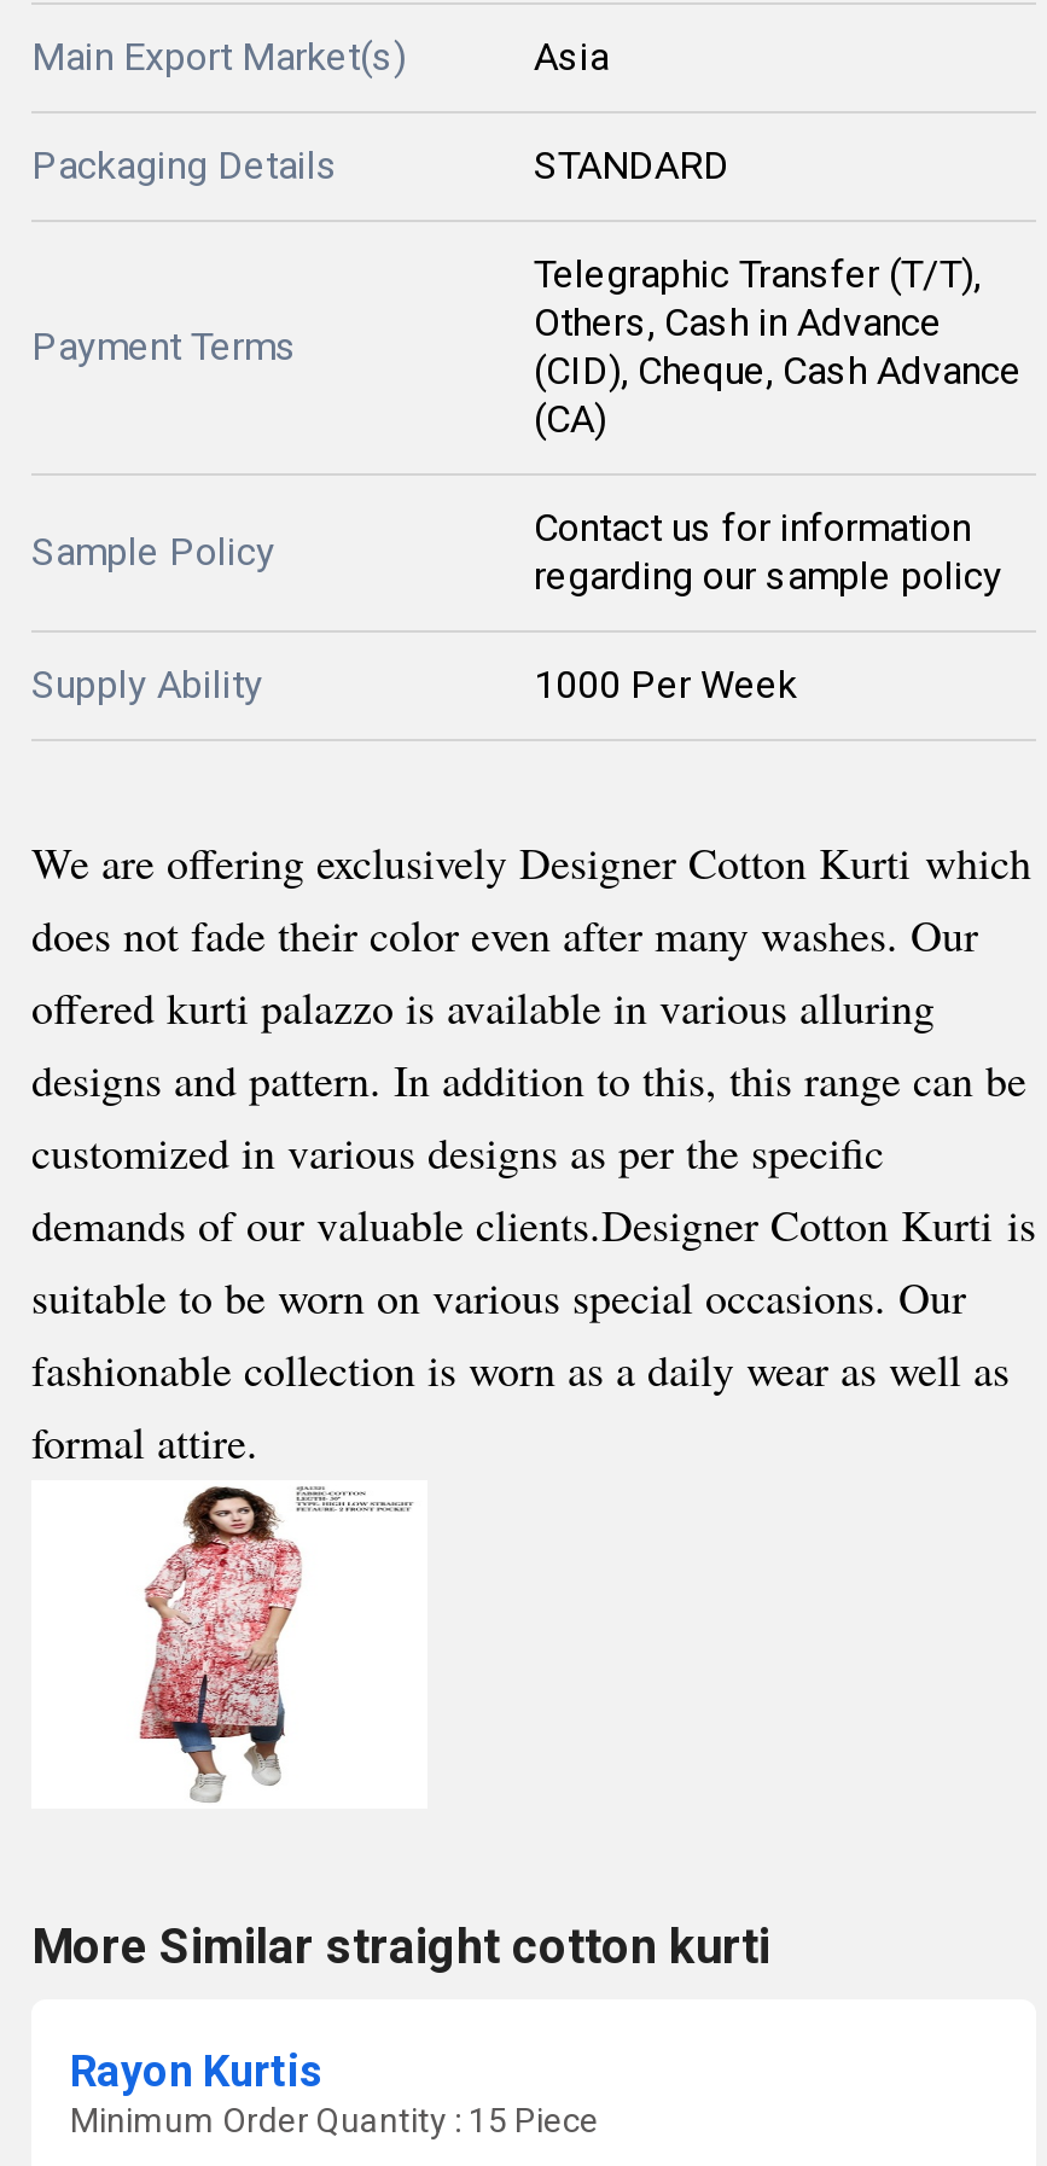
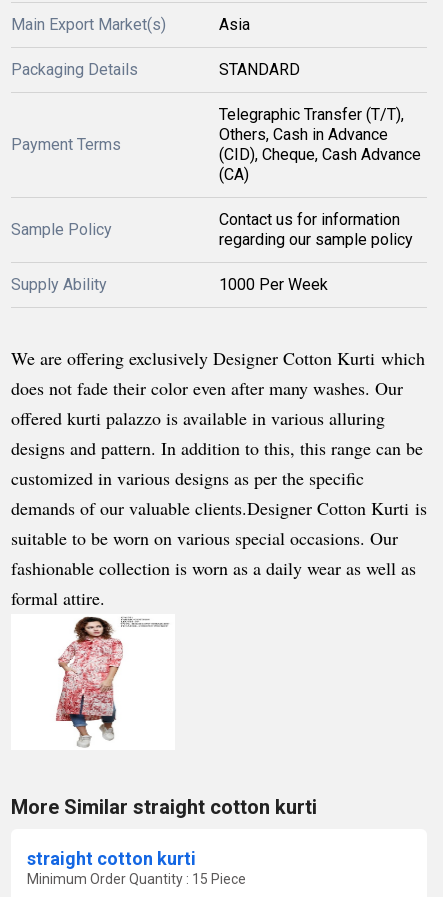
[70,2045,321,2096] Rayon Kurtis -> [27,848,196,869] straight cotton kurti

